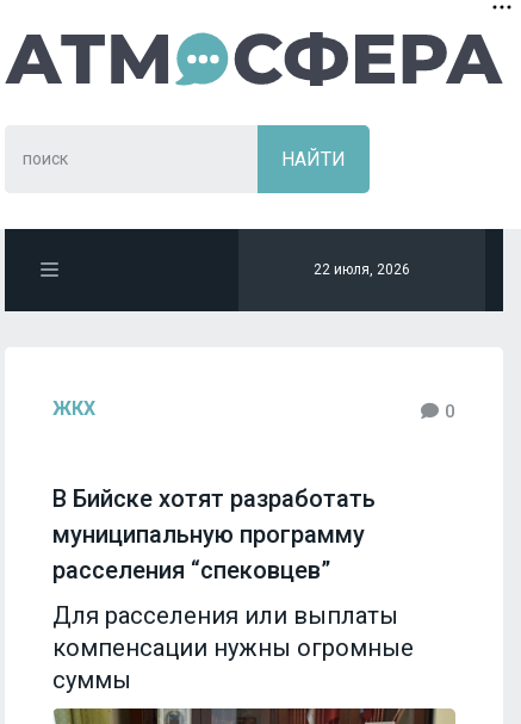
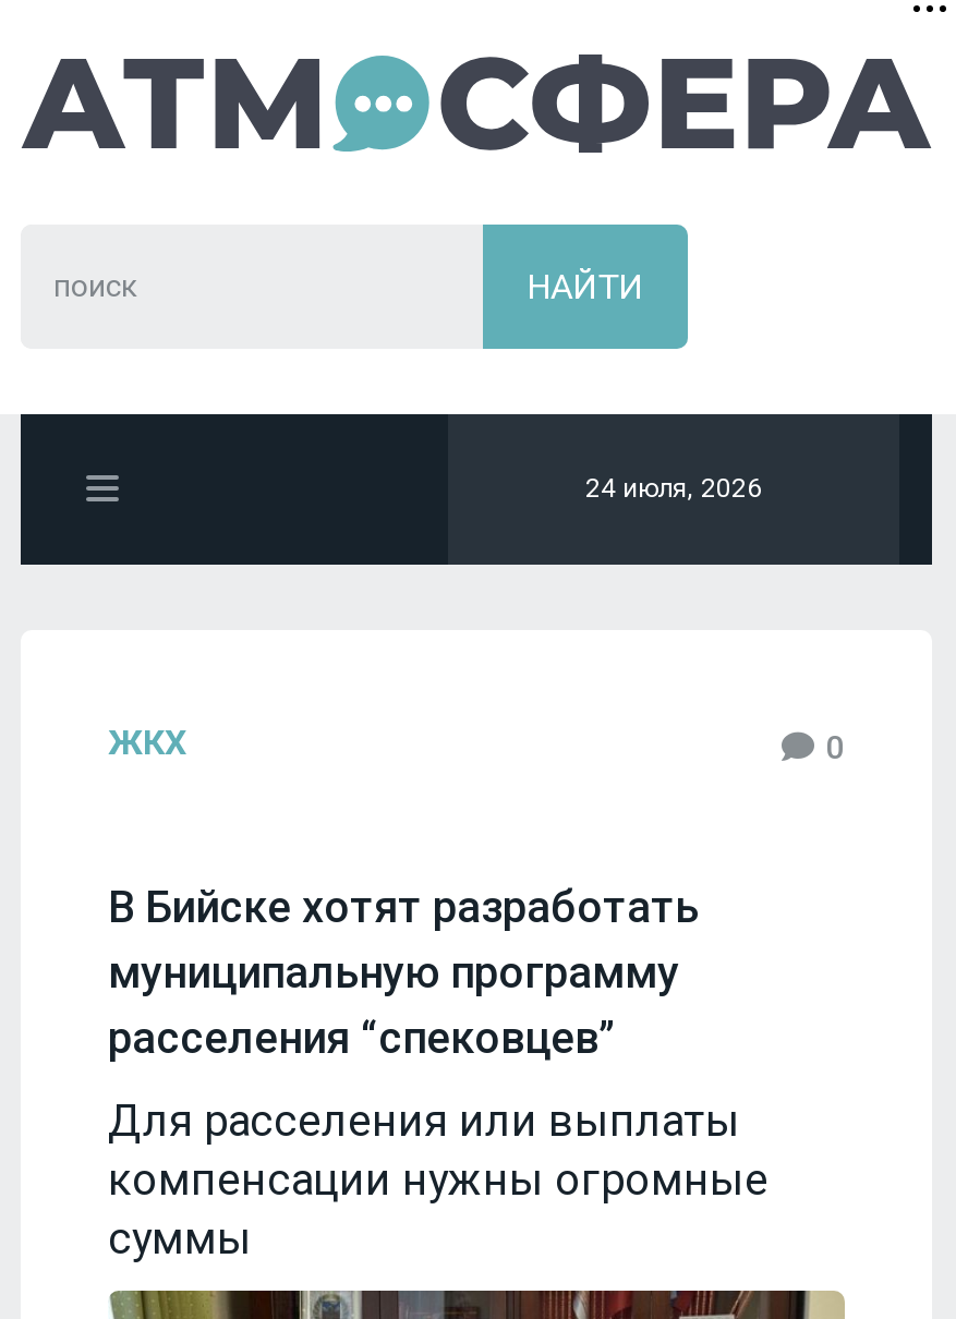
[314,261,410,278] 22 июля, 2026 -> [585,473,762,504] 24 июля, 2026

